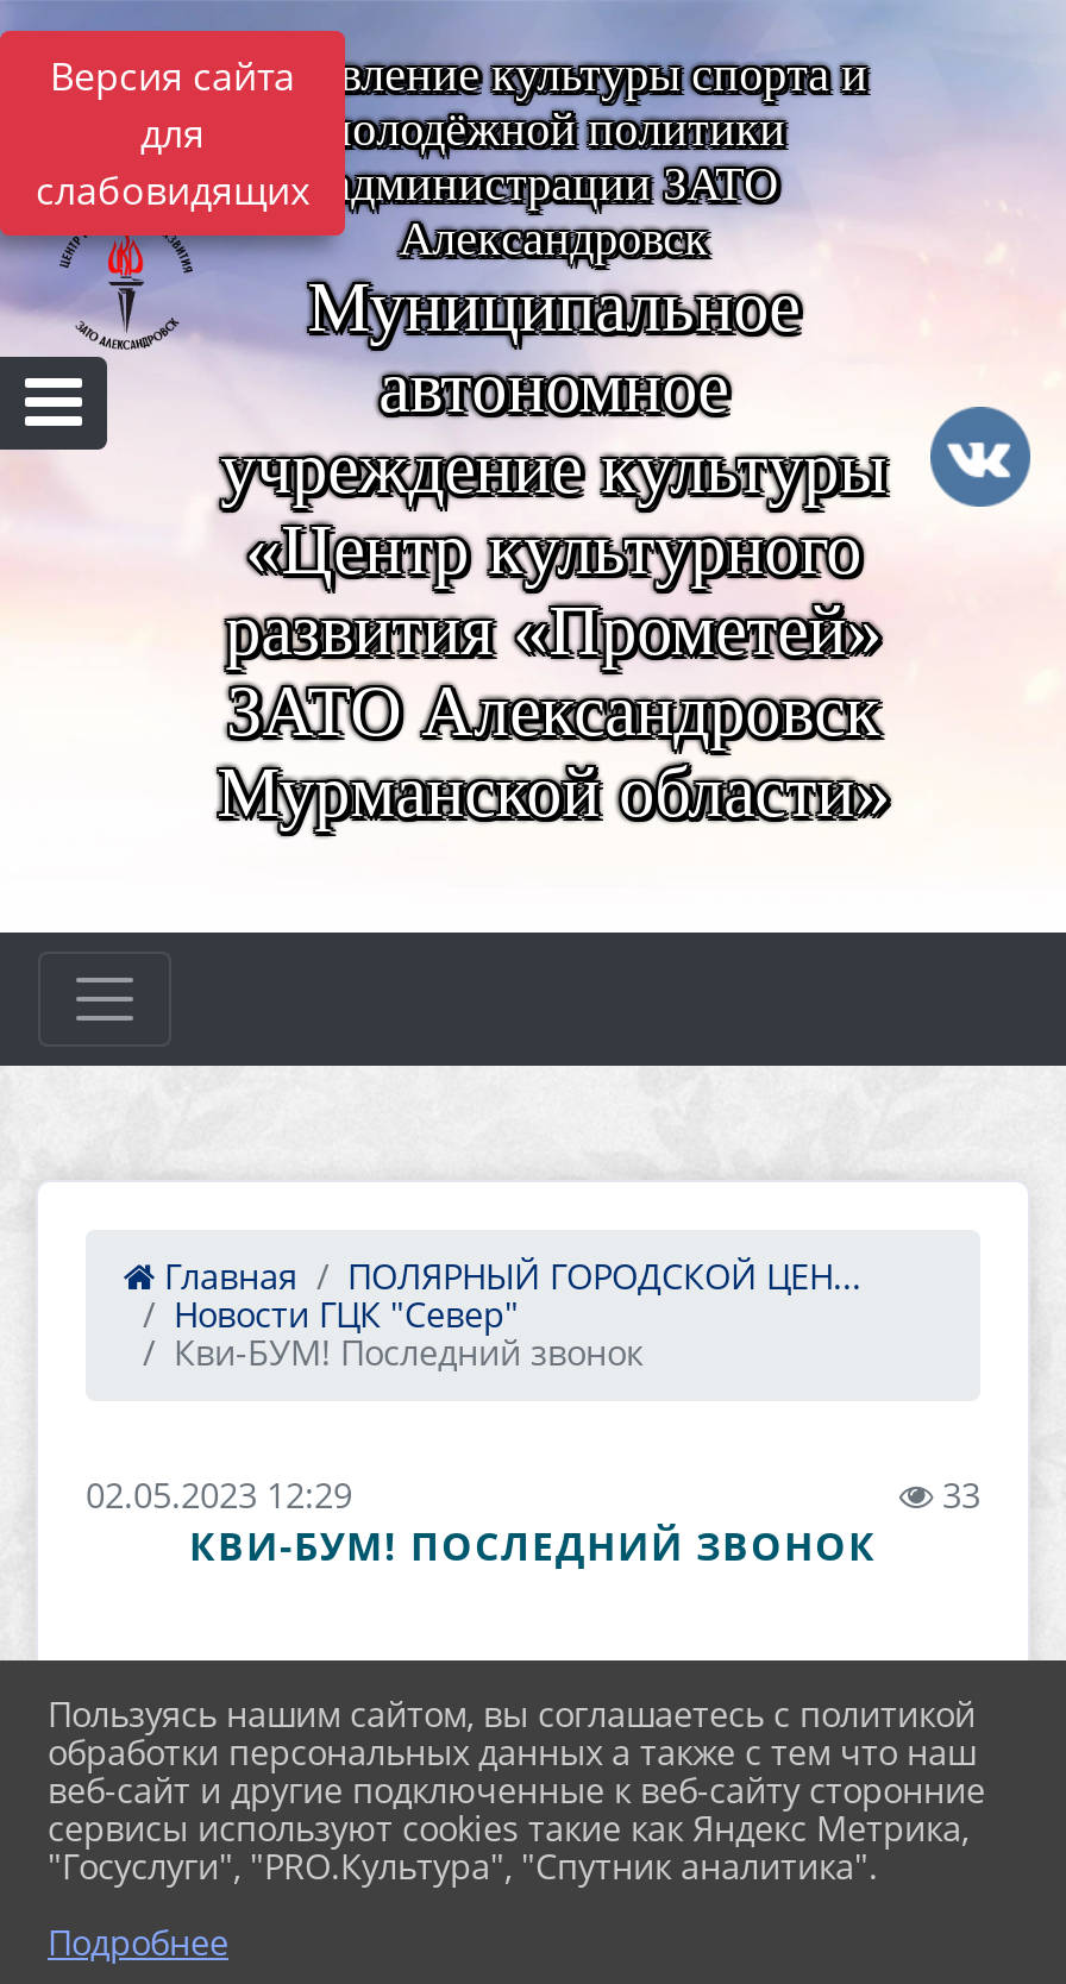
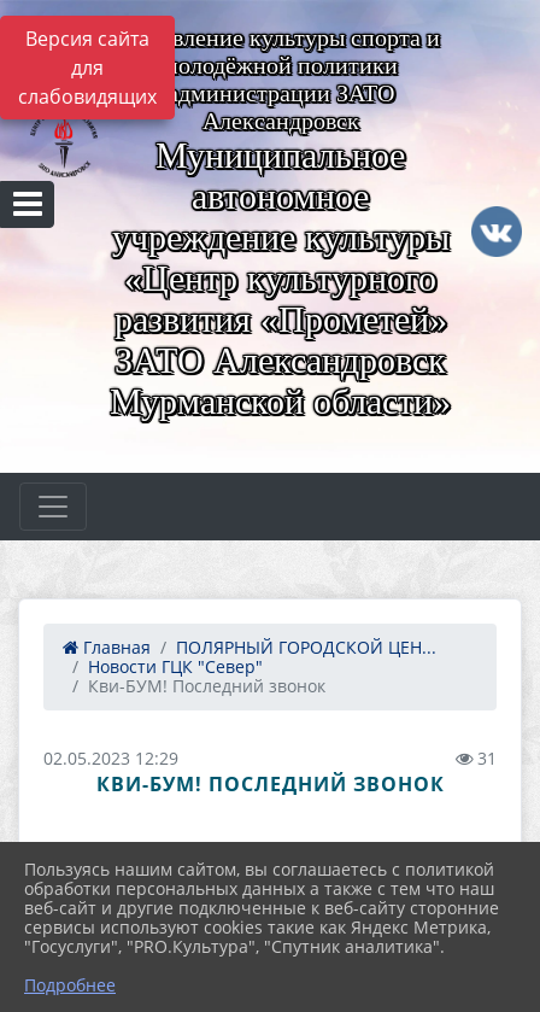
[933,1473,980,1518] 33 -> [472,747,497,770] 31

